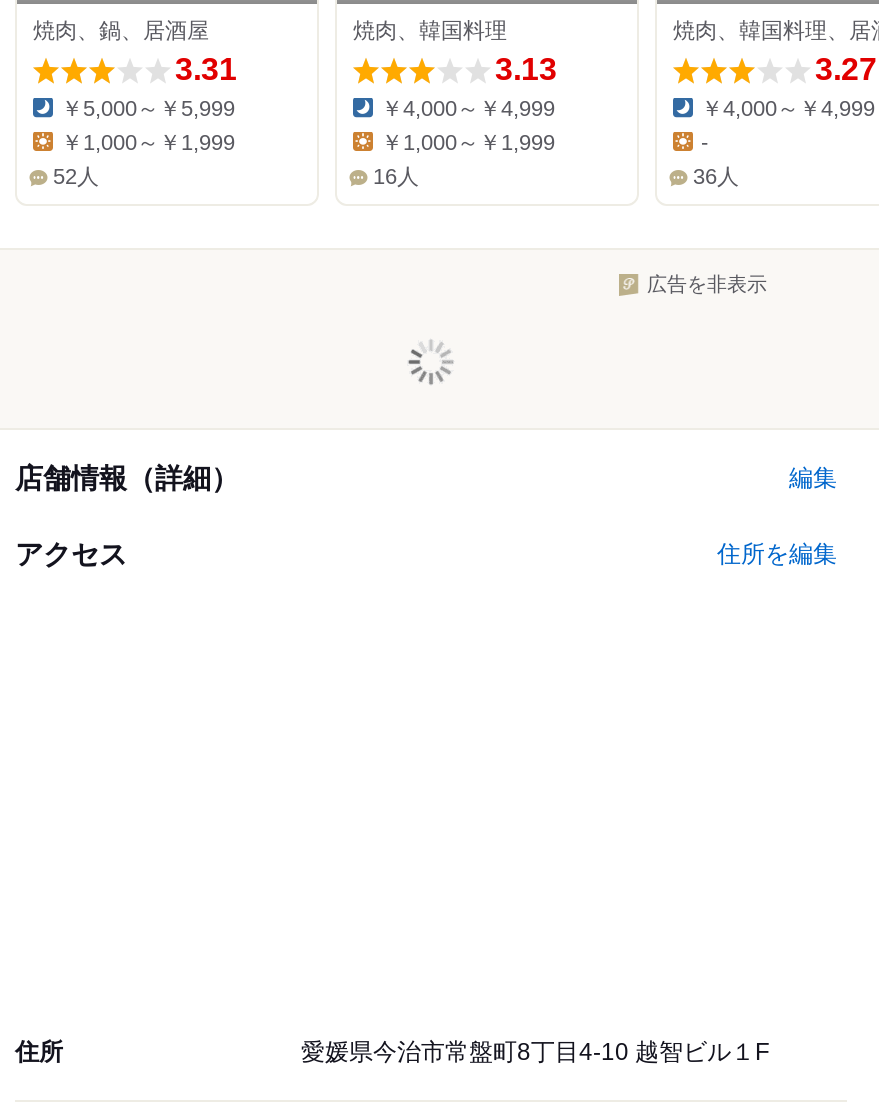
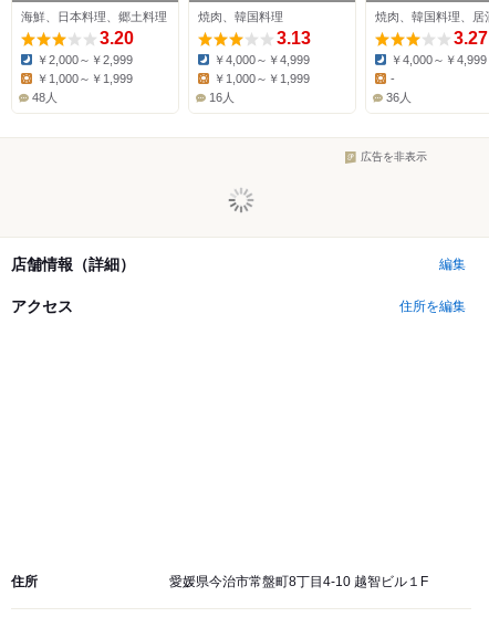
[33,19,237,87] 焼肉、鍋、居酒屋 | 3.31 -> [21,10,167,48] 海鮮、日本料理、郷土料理 | 3.20
[61,97,235,121] ￥5,000～￥5,999 -> [37,53,133,67] ￥2,000～￥2,999
[53,165,99,189] 52人 -> [32,91,58,104] 48人

